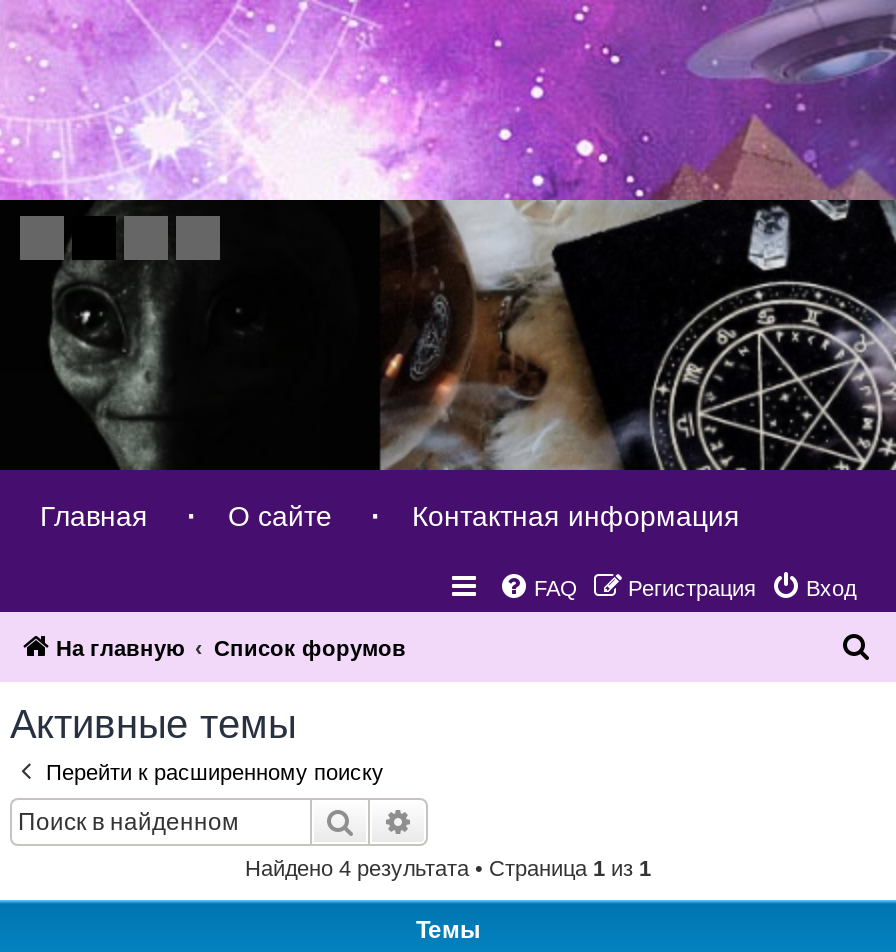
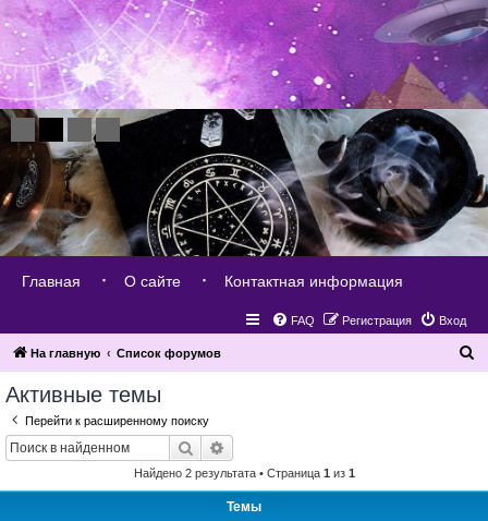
[6,198,890,472] [image] -> [3,108,485,257] [image]
[245,855,651,879] Найдено 4 результата • Страница 1 из 1 -> [133,466,355,479] Найдено 2 результата • Страница 1 из 1

